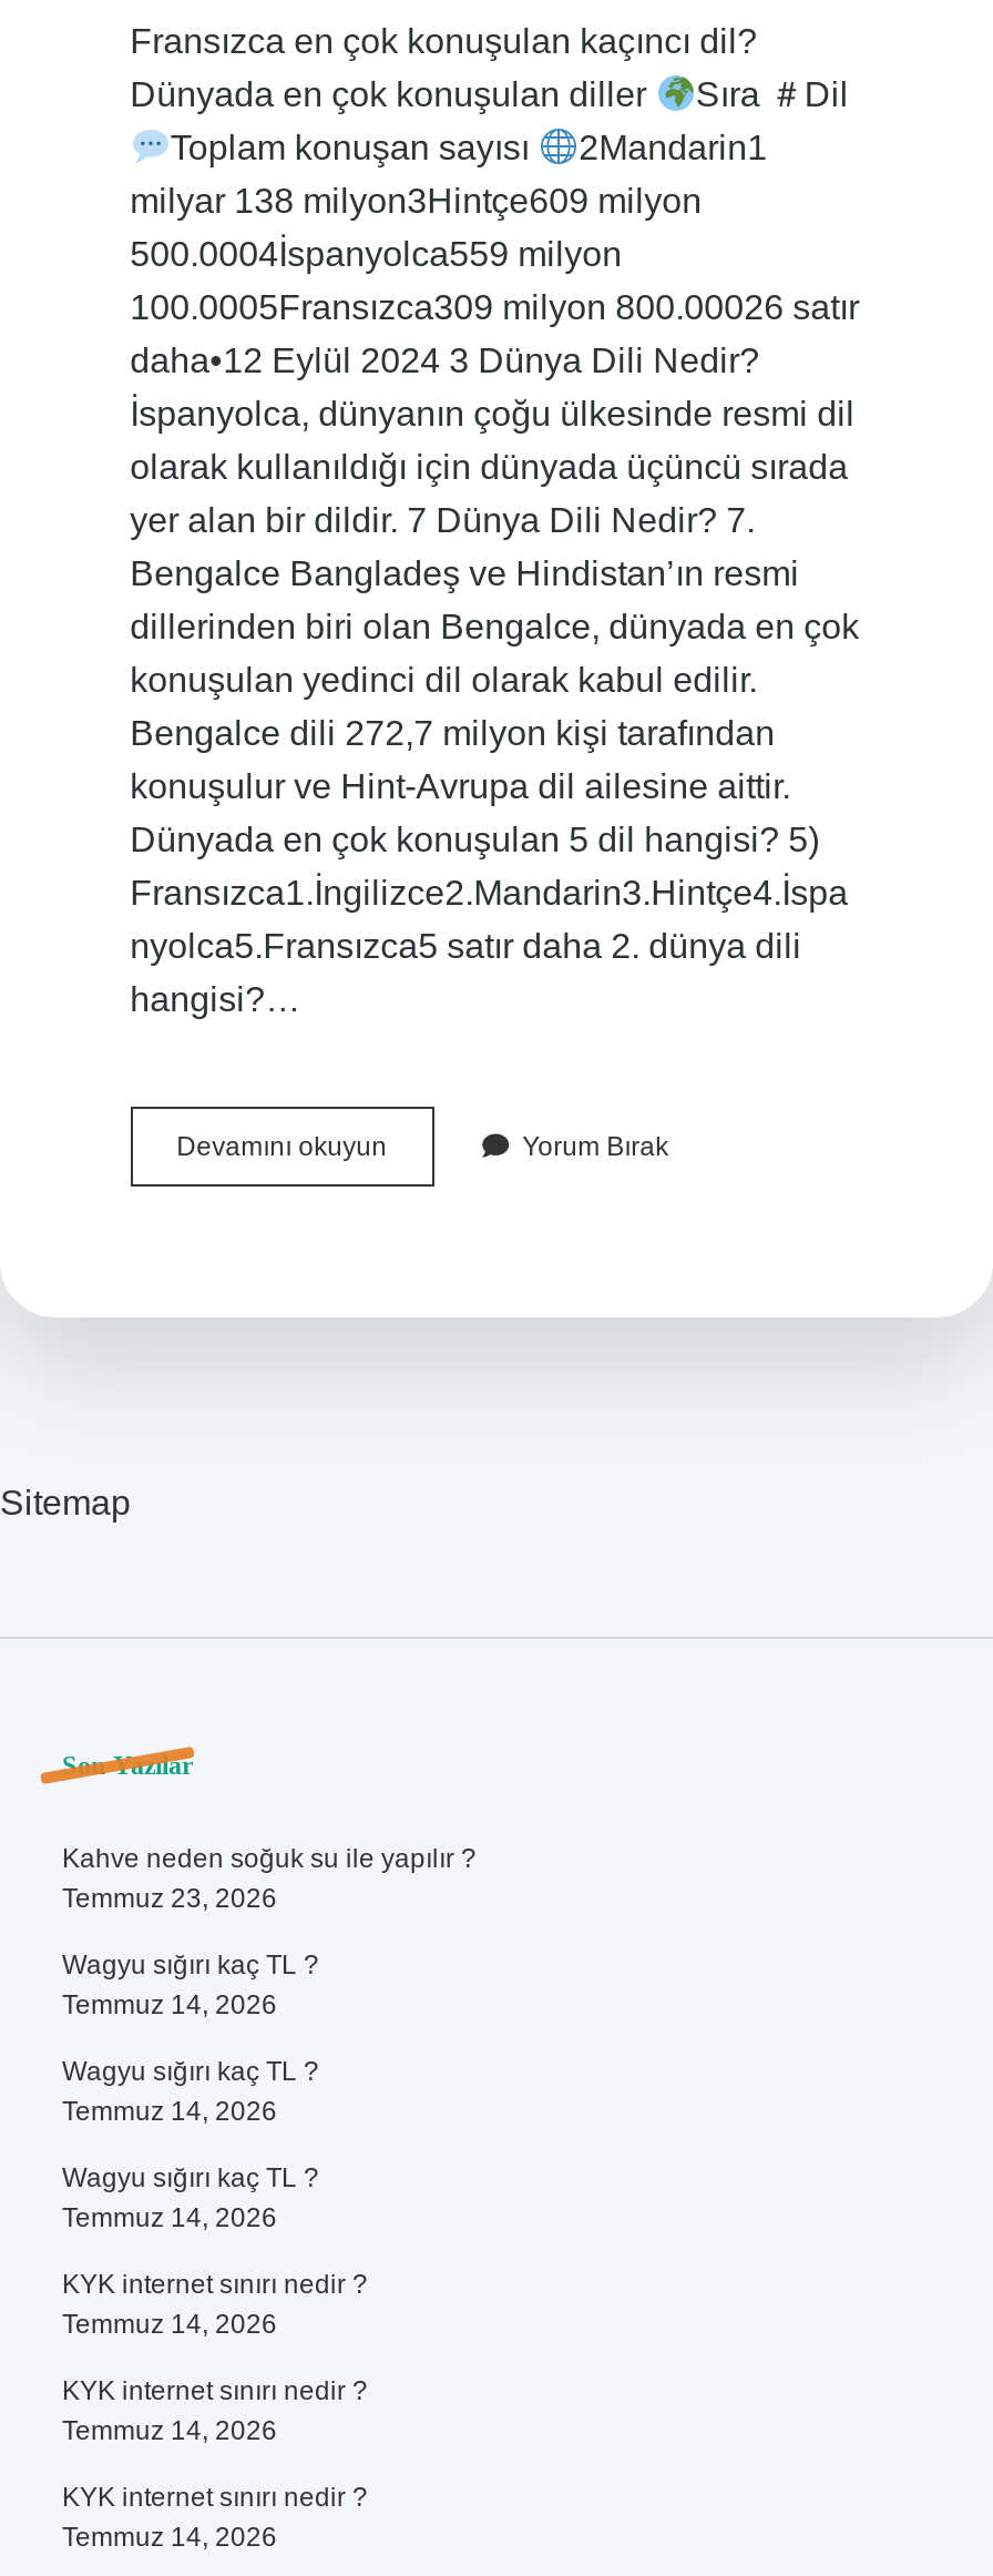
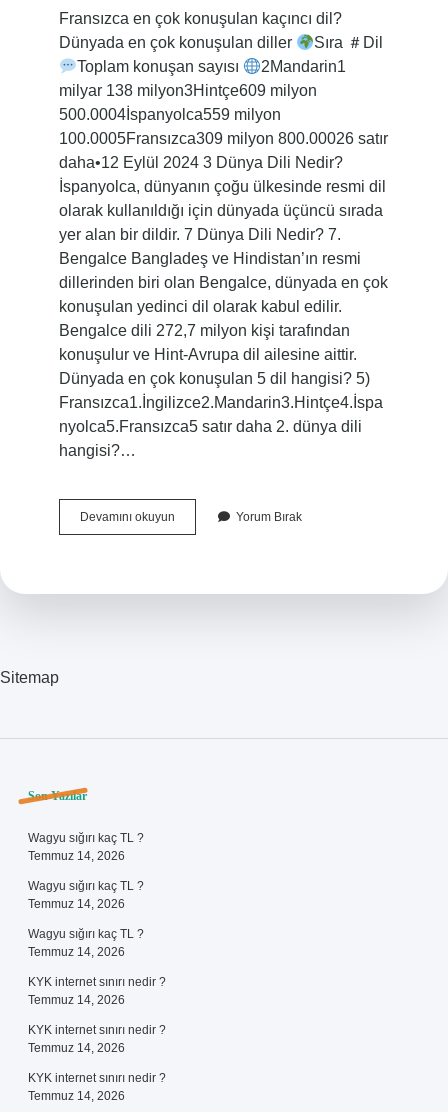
[62,1843,477,1914] Kahve neden soğuk su ile yapılır ? | Temmuz 23, 2026 -> none

